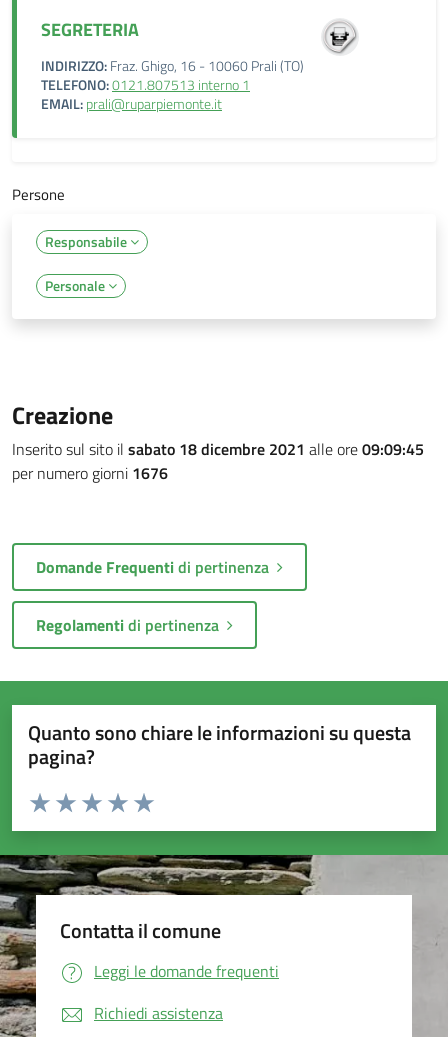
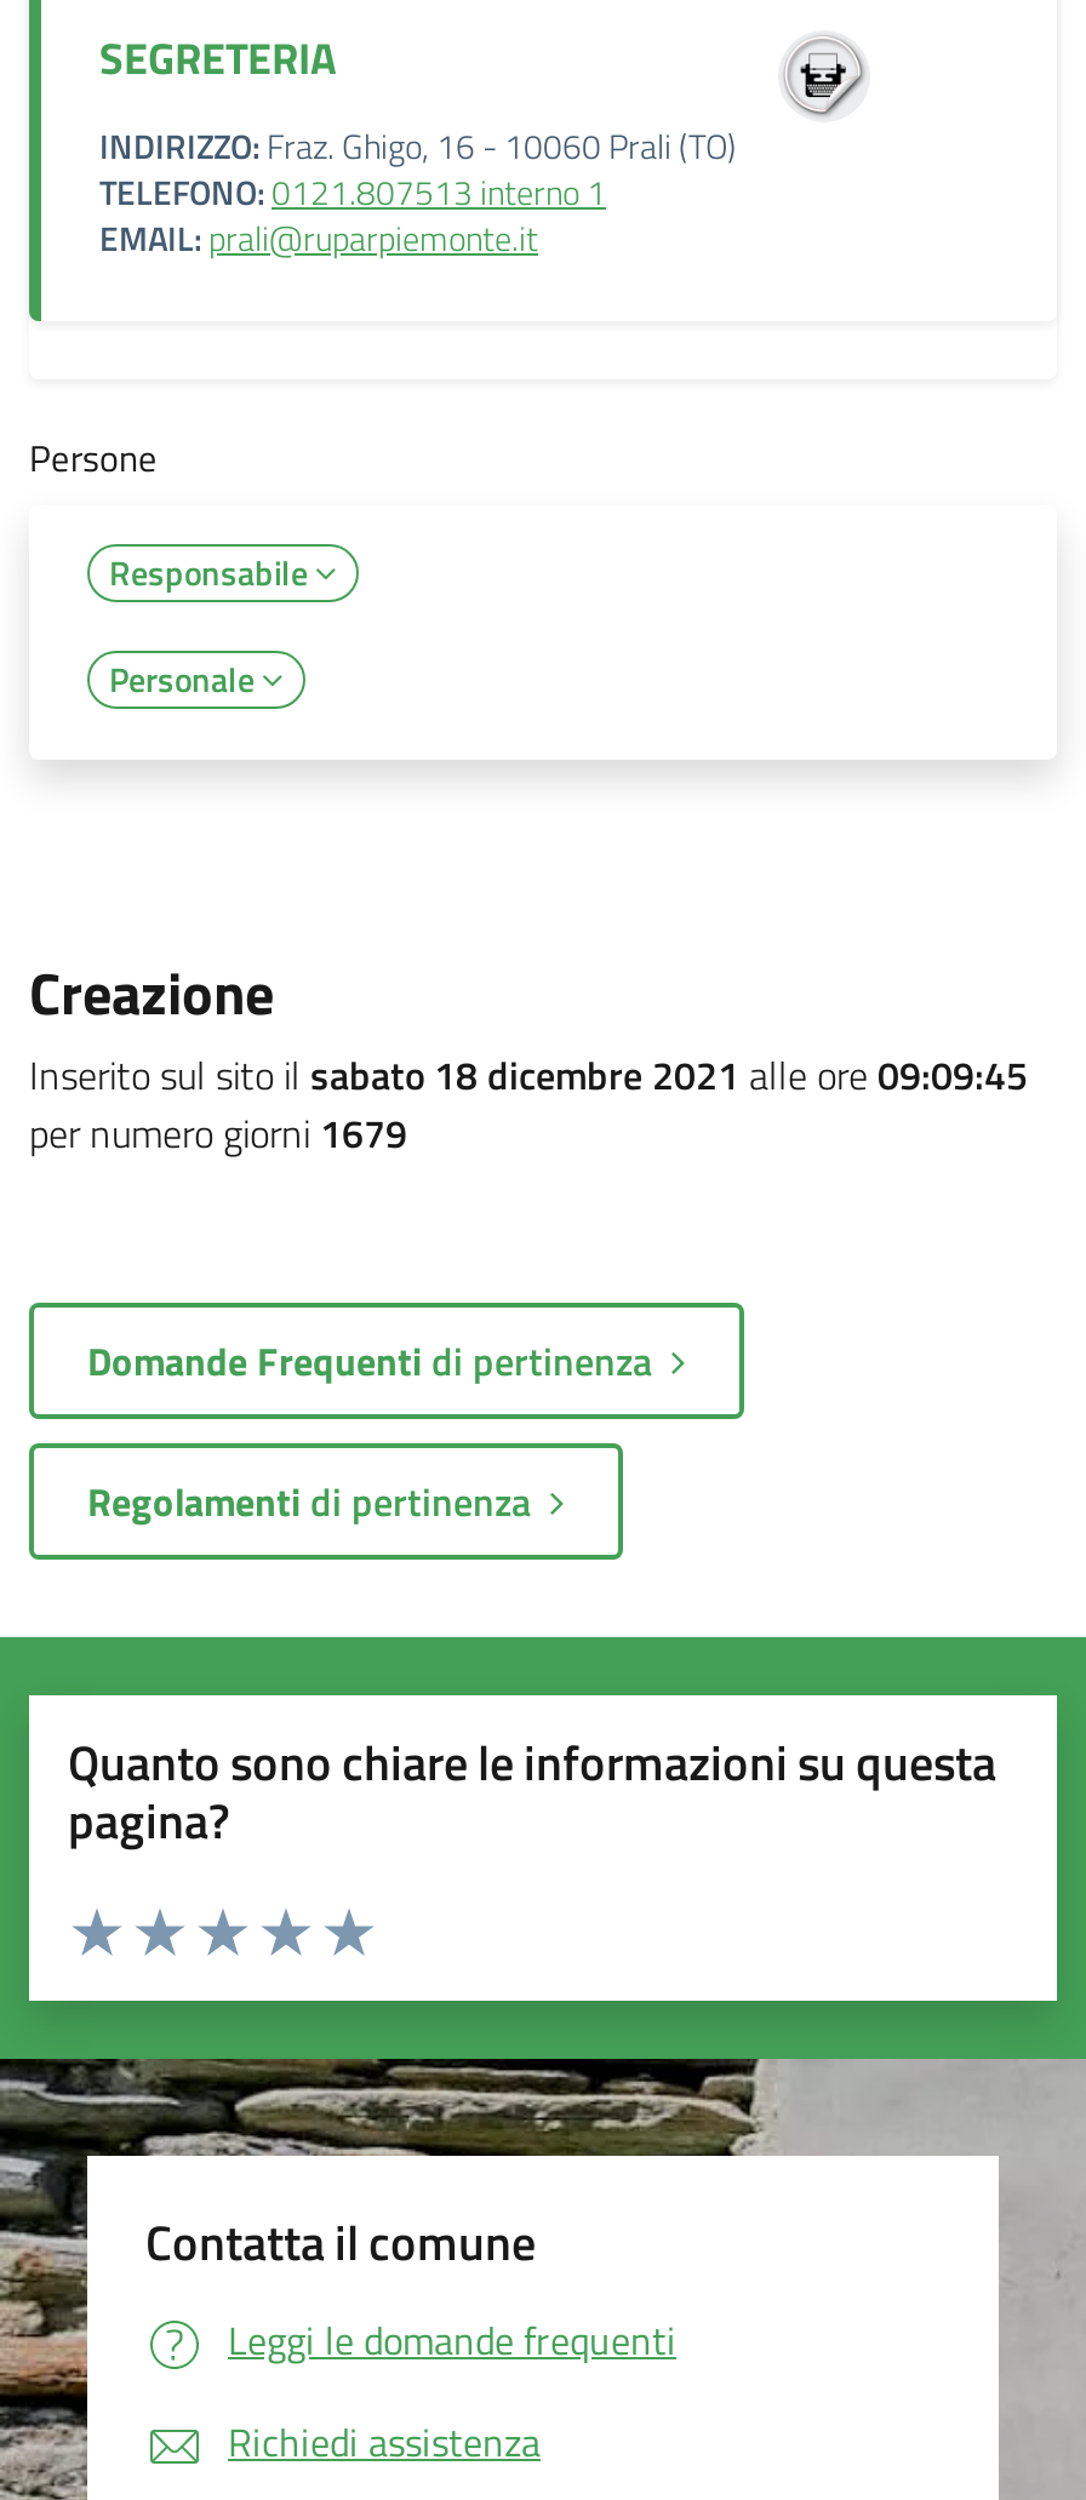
[12,461,168,485] per numero giorni 1676 -> [29,1104,407,1162] per numero giorni 1679

